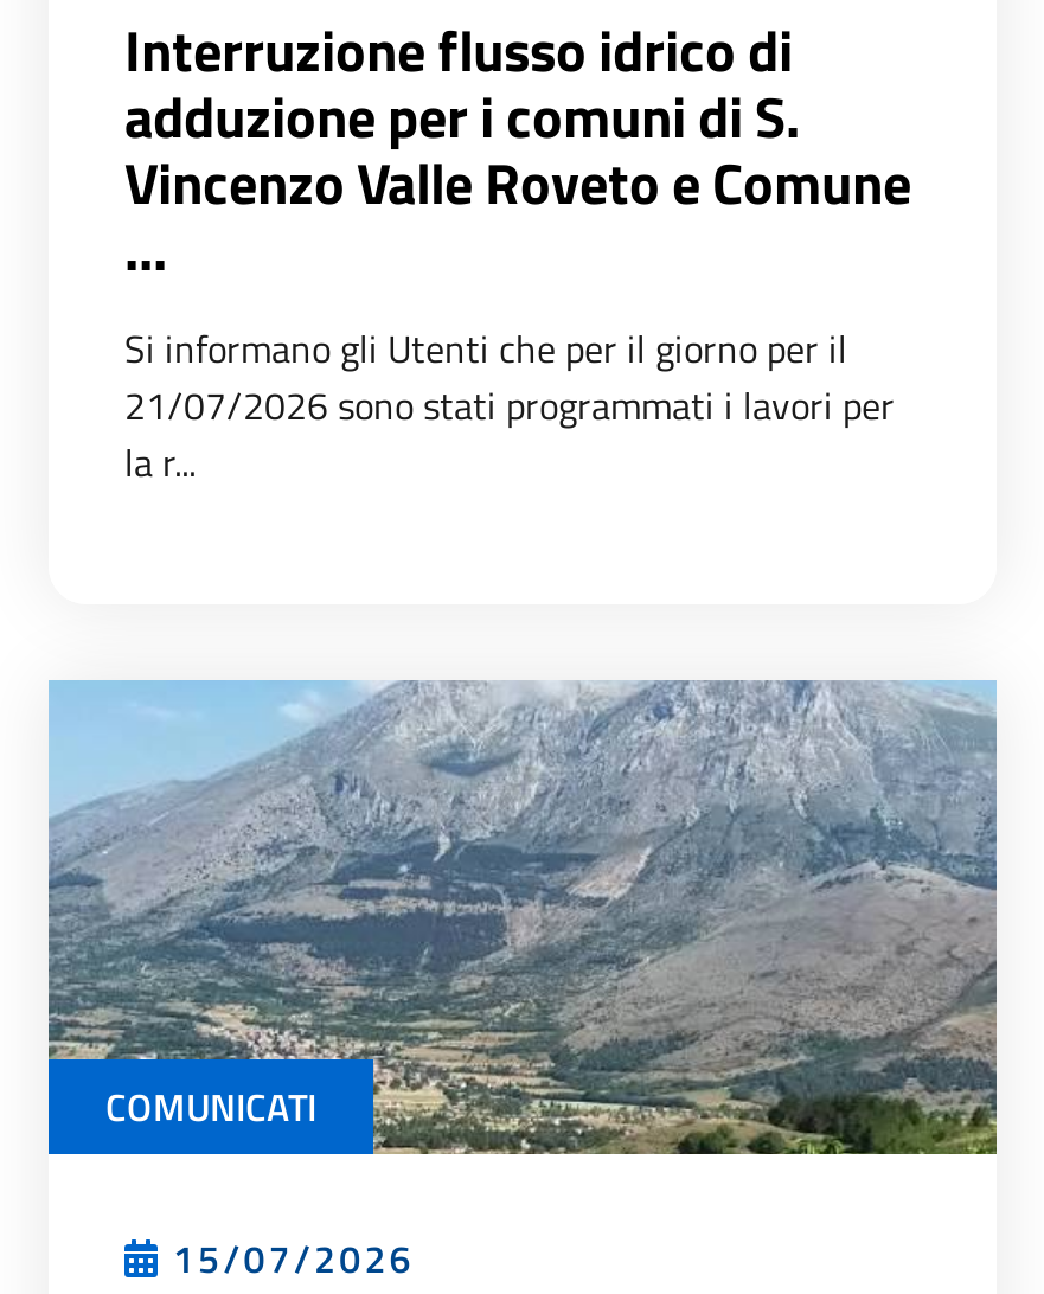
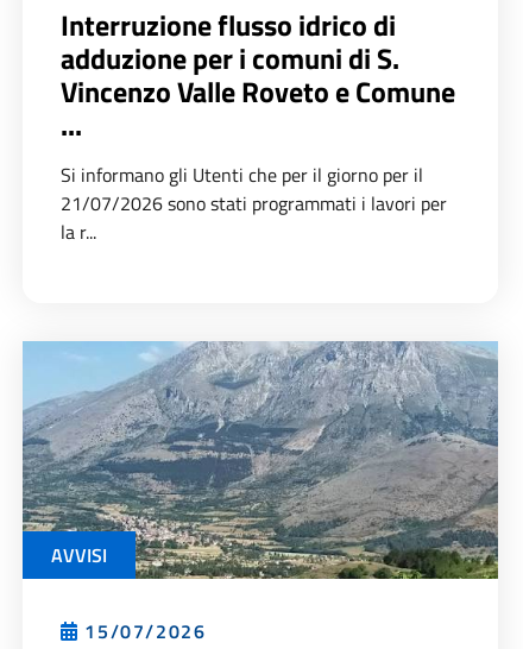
[105,1057,376,1157] [image] | COMUNICATI -> [51,530,185,580] [image] | AVVISI

